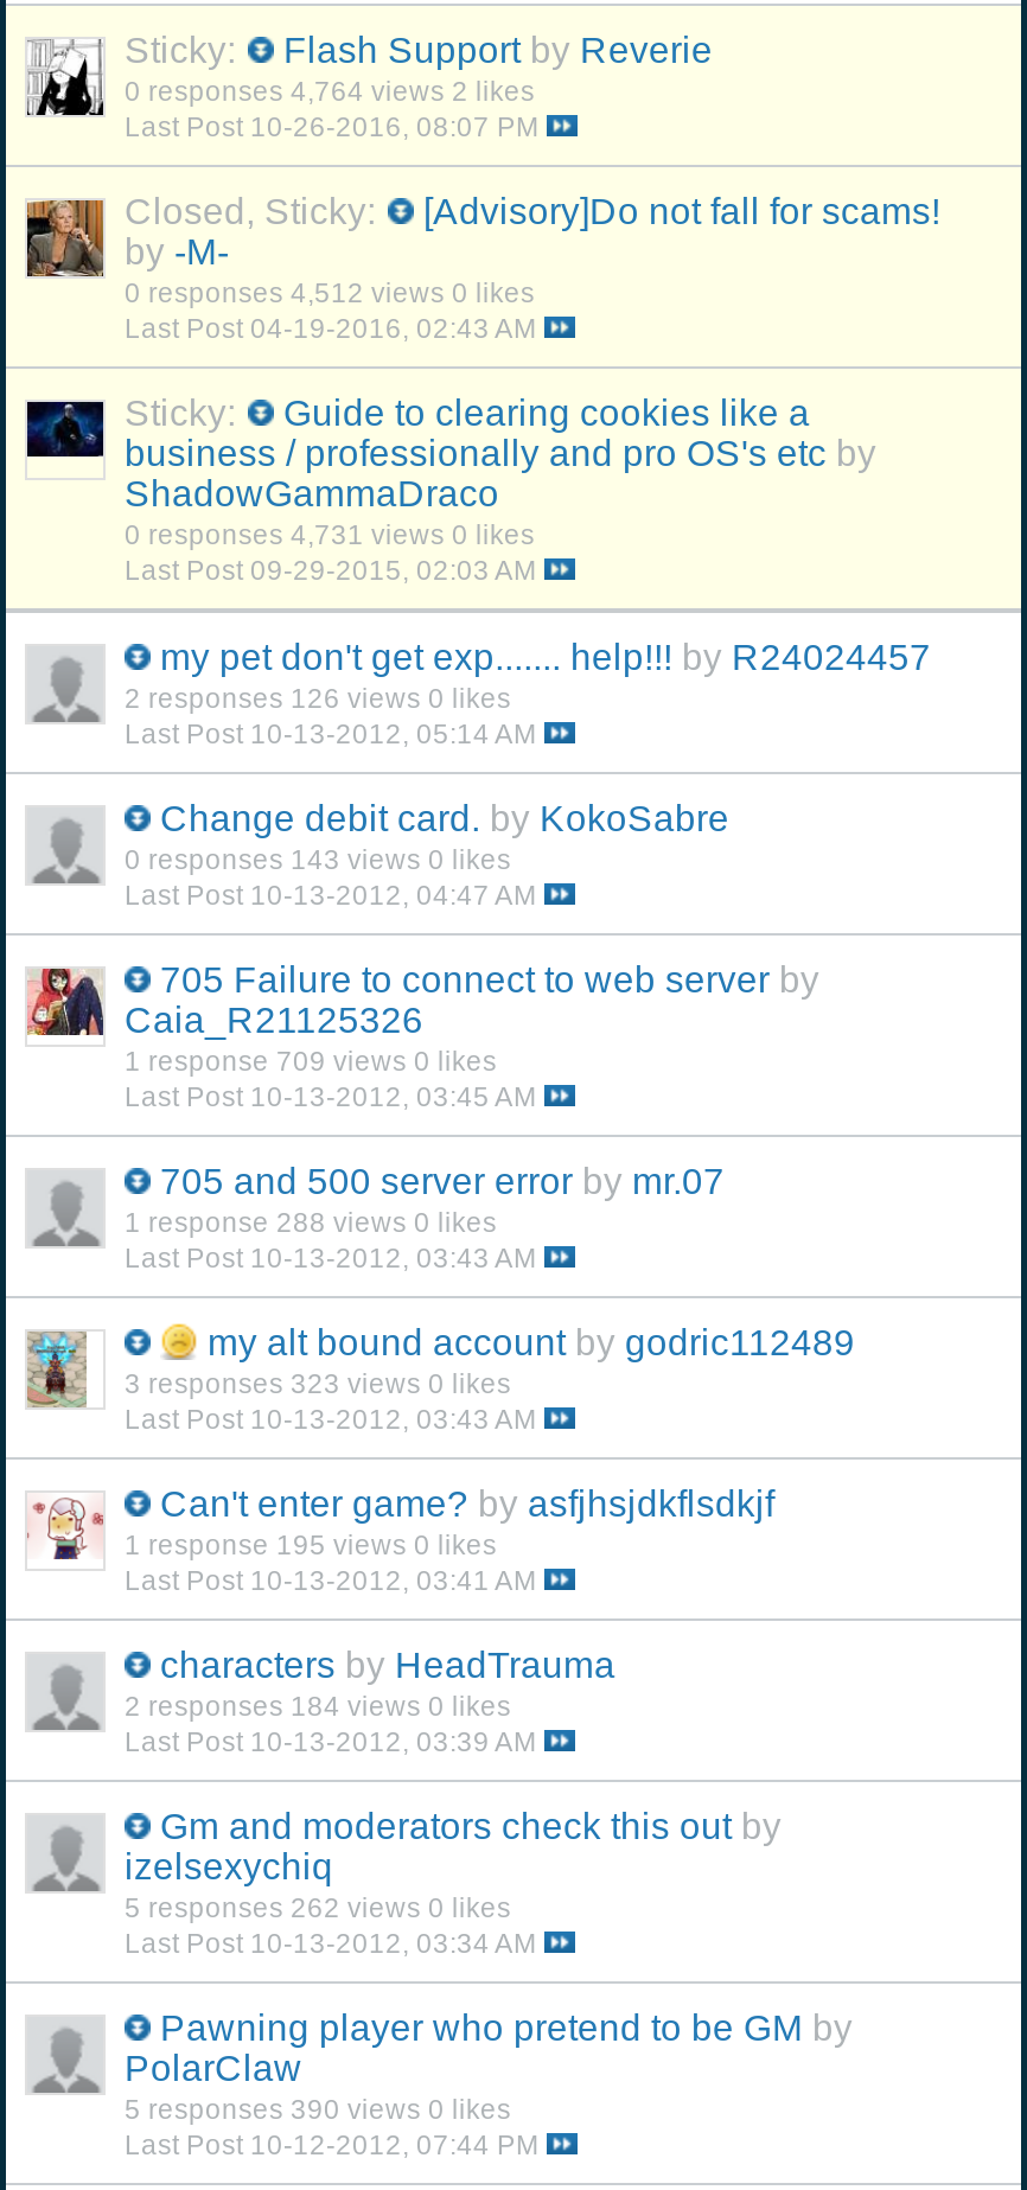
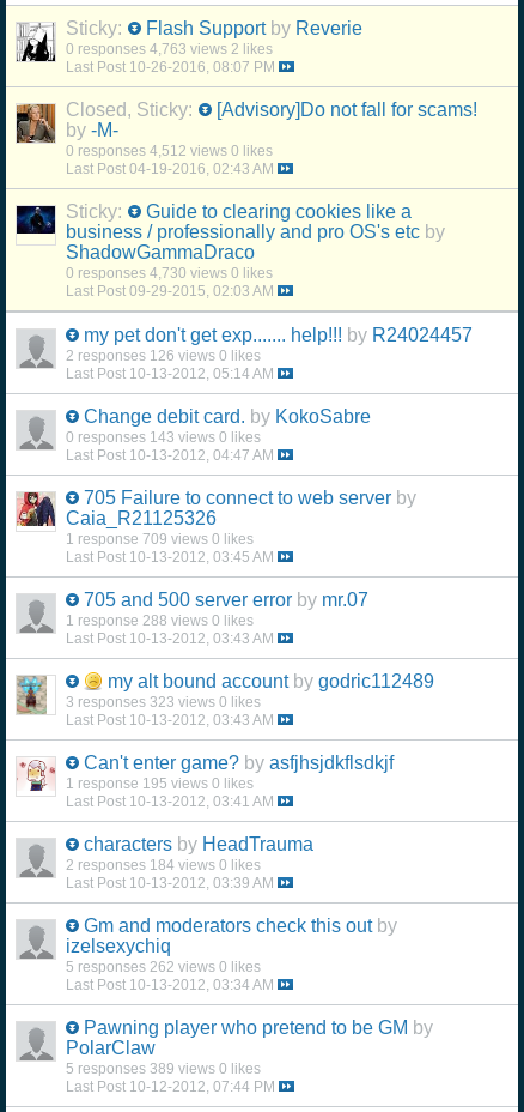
[125,75,535,106] 0 responses 4,764 views 2 likes -> [66,41,273,56] 0 responses 4,763 views 2 likes
[125,518,535,549] 0 responses 4,731 views 0 likes -> [66,265,273,280] 0 responses 4,730 views 0 likes
[125,2093,511,2124] 5 responses 390 views 0 likes -> [66,1060,261,1076] 5 responses 389 views 0 likes

